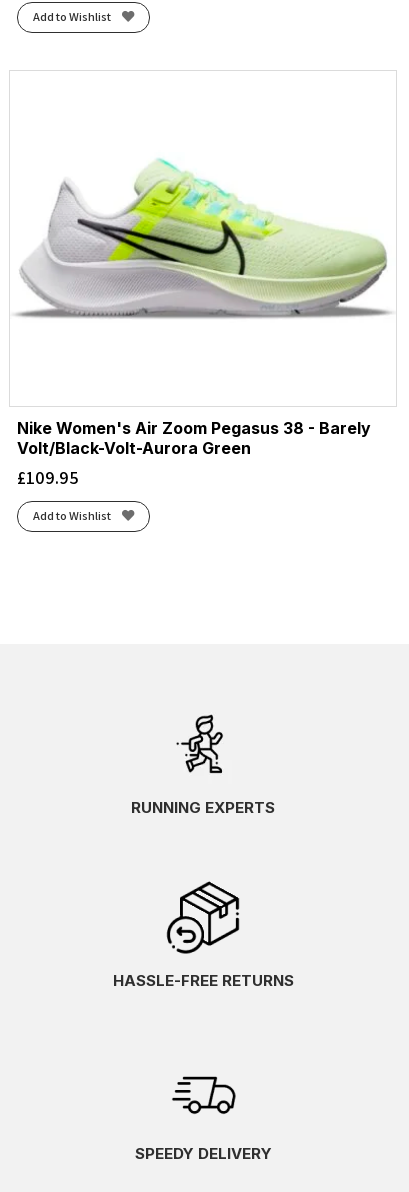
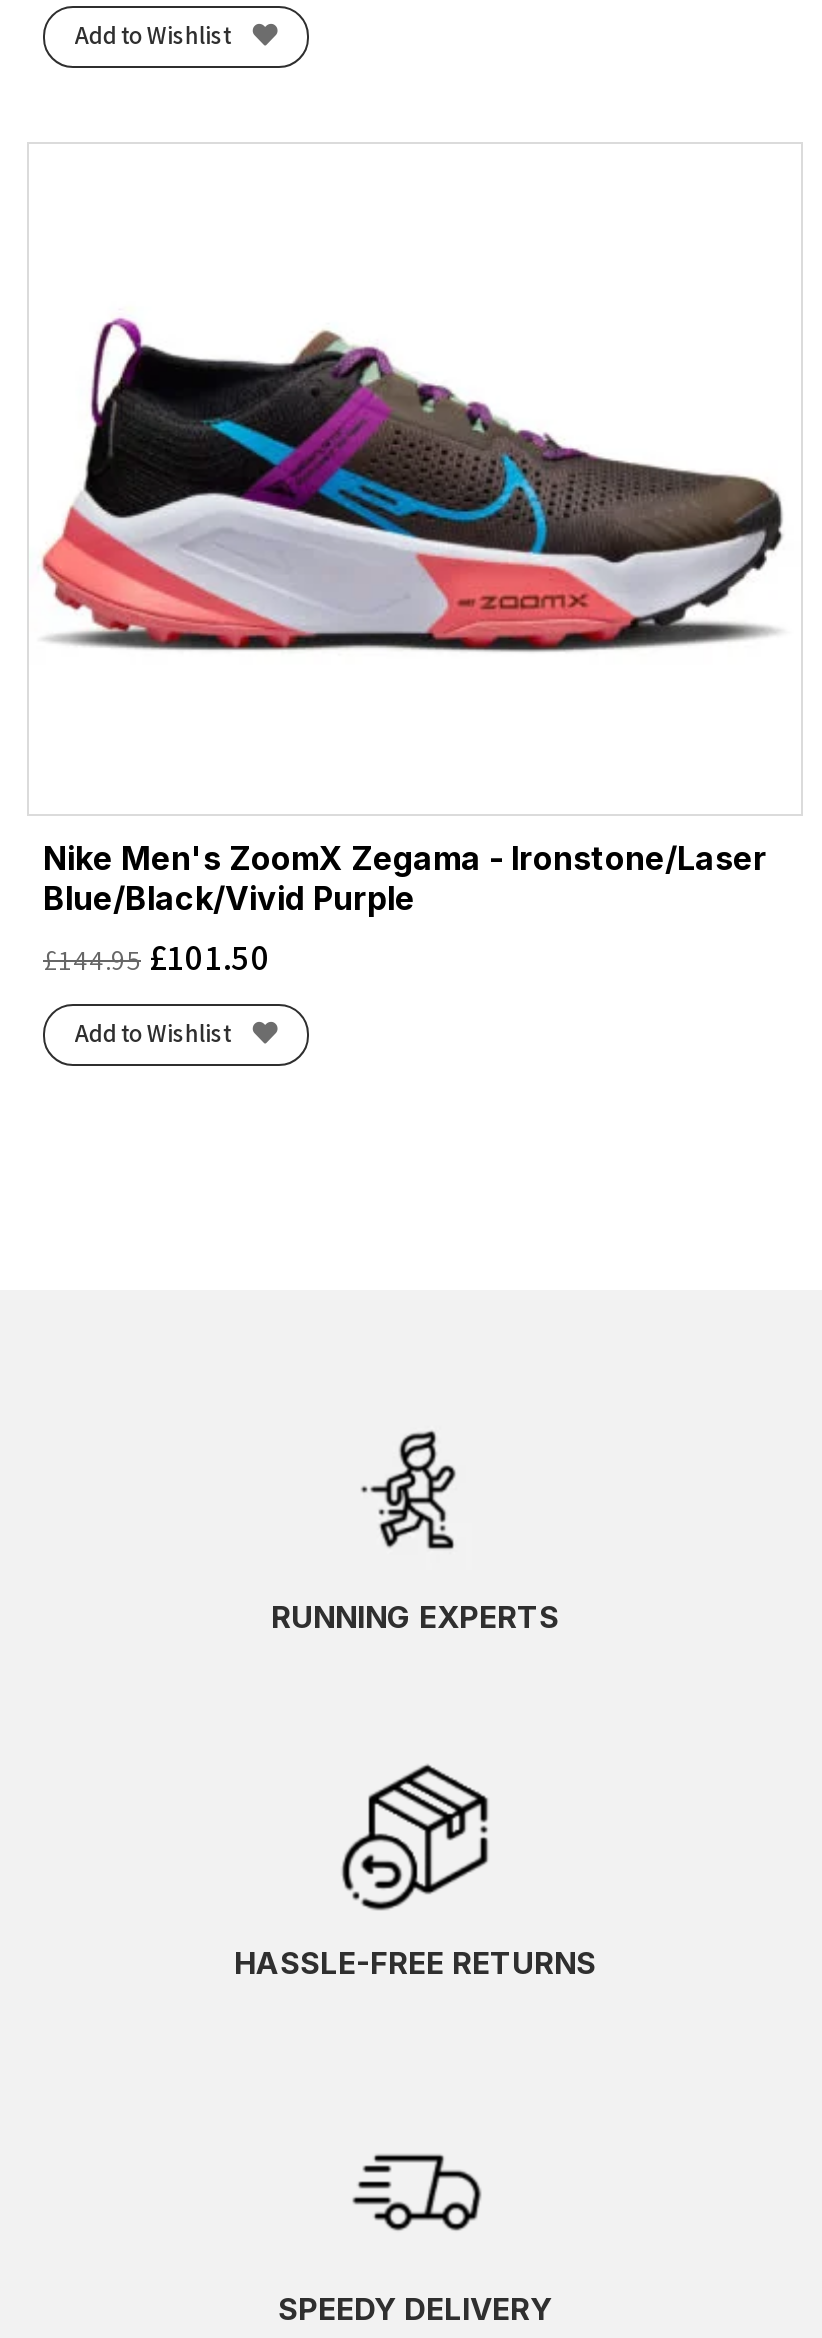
[15,158,392,325] [image] -> [41,316,785,654] [image]
[17,419,371,489] Nike Women's Air Zoom Pegasus 38 - Barely | Volt/Black-Volt-Aurora Green | £109.95 -> [43,840,767,980] Nike Men's ZoomX Zegama - Ironstone/Laser | Blue/Black/Vivid Purple | £144.95 £101.50

